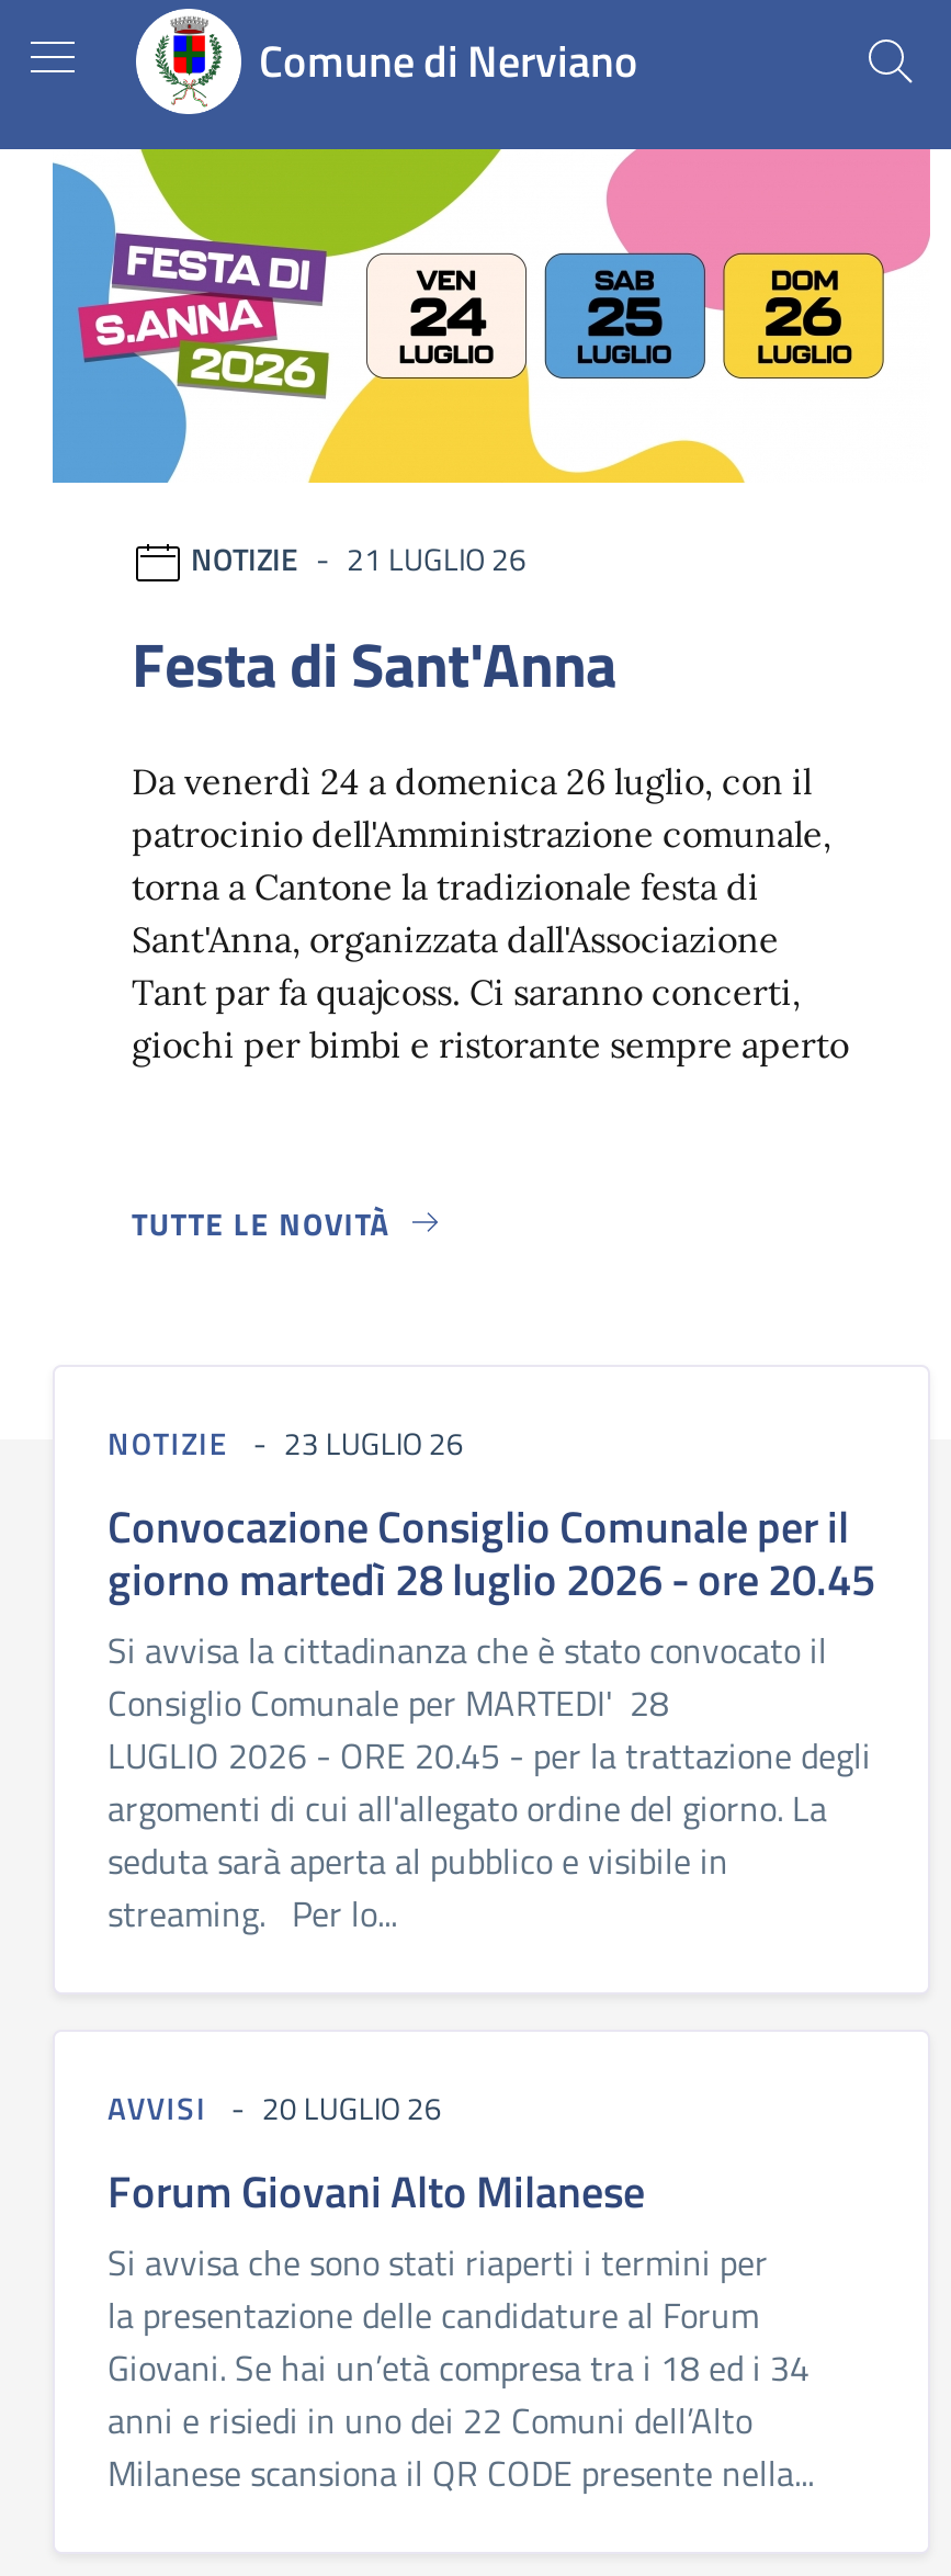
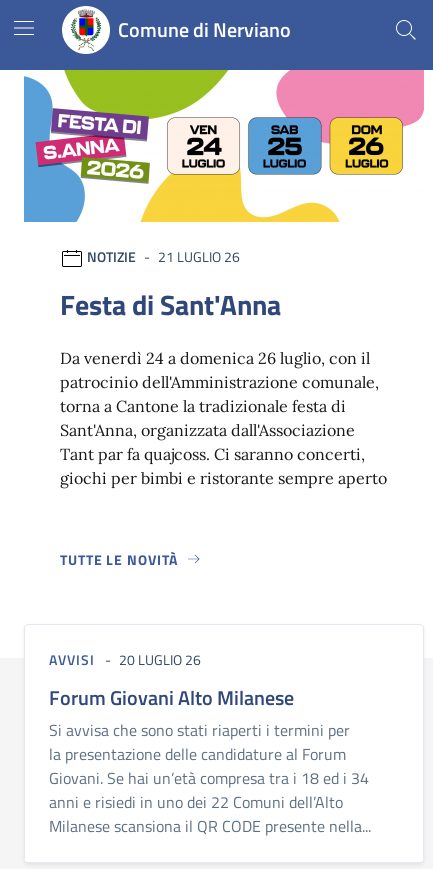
[107,1419,875,1939] NOTIZIE | 23 LUGLIO 26 | Convocazione Consiglio Comunale per il | giorno martedì 28 luglio 2026 - ore 20.45 | Si avvisa la cittadinanza che è stato convocato il | Consiglio Comunale per MARTEDI' 28 | LUGLIO 2026 - ORE 20.45 - per la trattazione degli | argomenti di cui all'allegato ordine del giorno. La | seduta sarà aperta al pubblico e visibile in | streaming. Per lo... -> none

